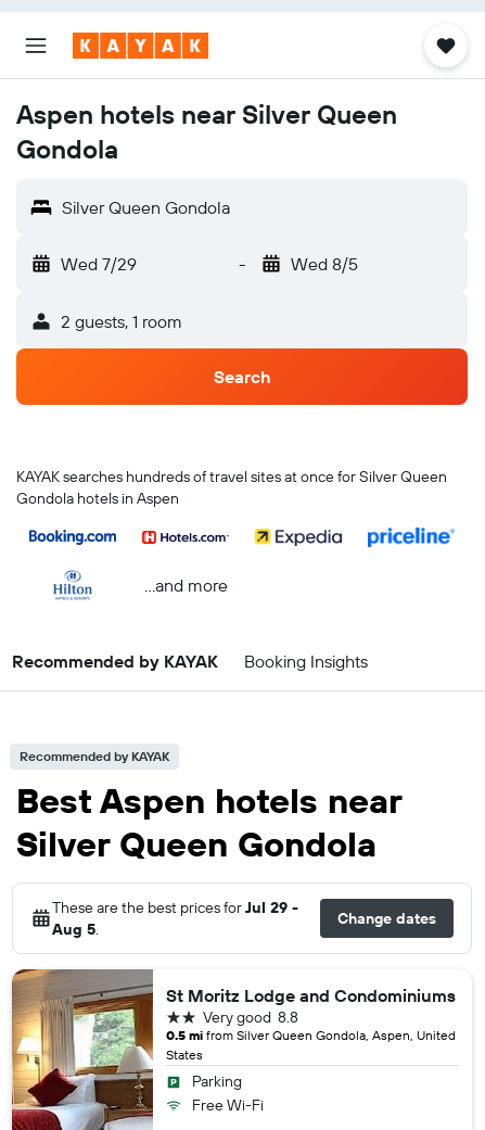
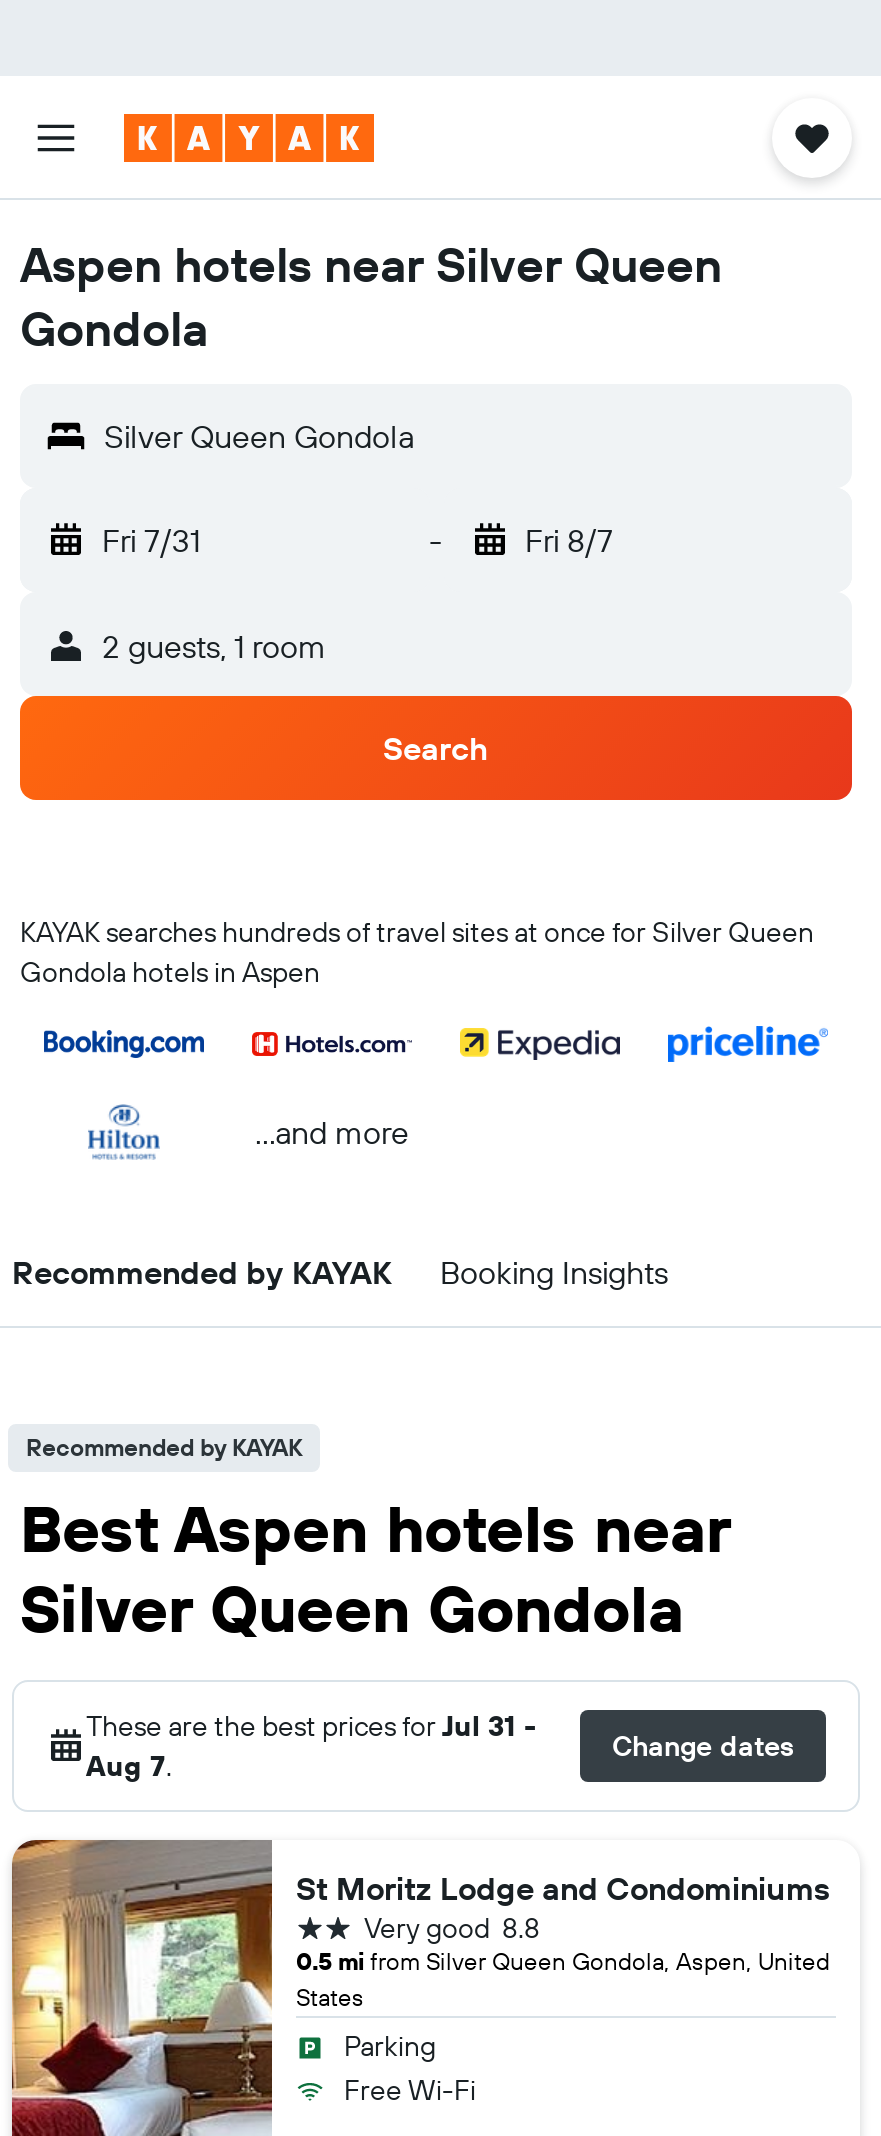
[61,253,137,275] Wed 7/29 -> [102,520,200,560] Fri 7/31
[290,253,358,275] Wed 8/5 -> [525,520,613,560] Fri 8/7
[52,898,298,917] These are the best prices for Jul 29 - -> [86,1708,536,1744] These are the best prices for Jul 31 -
[52,919,99,939] Aug 5. -> [86,1748,172,1784] Aug 7.

